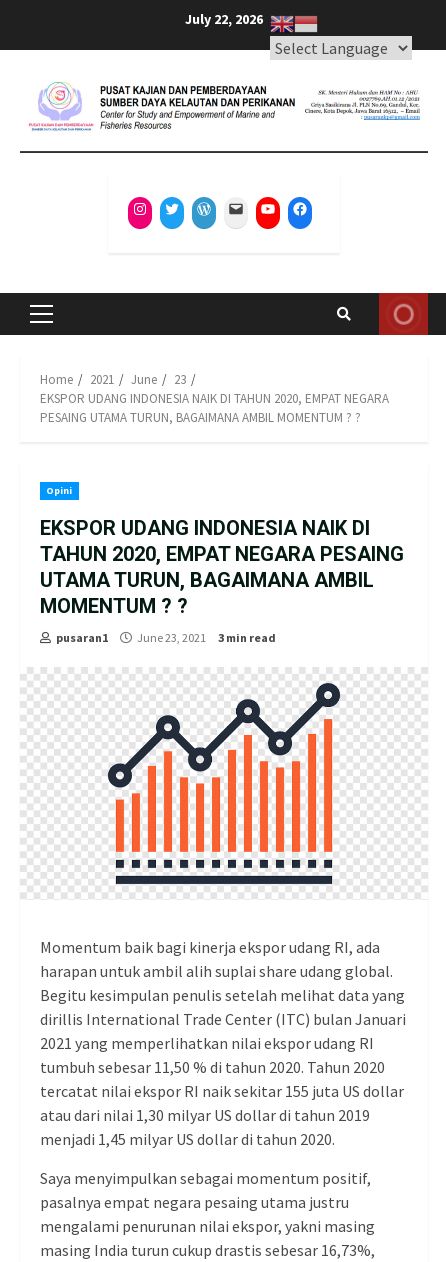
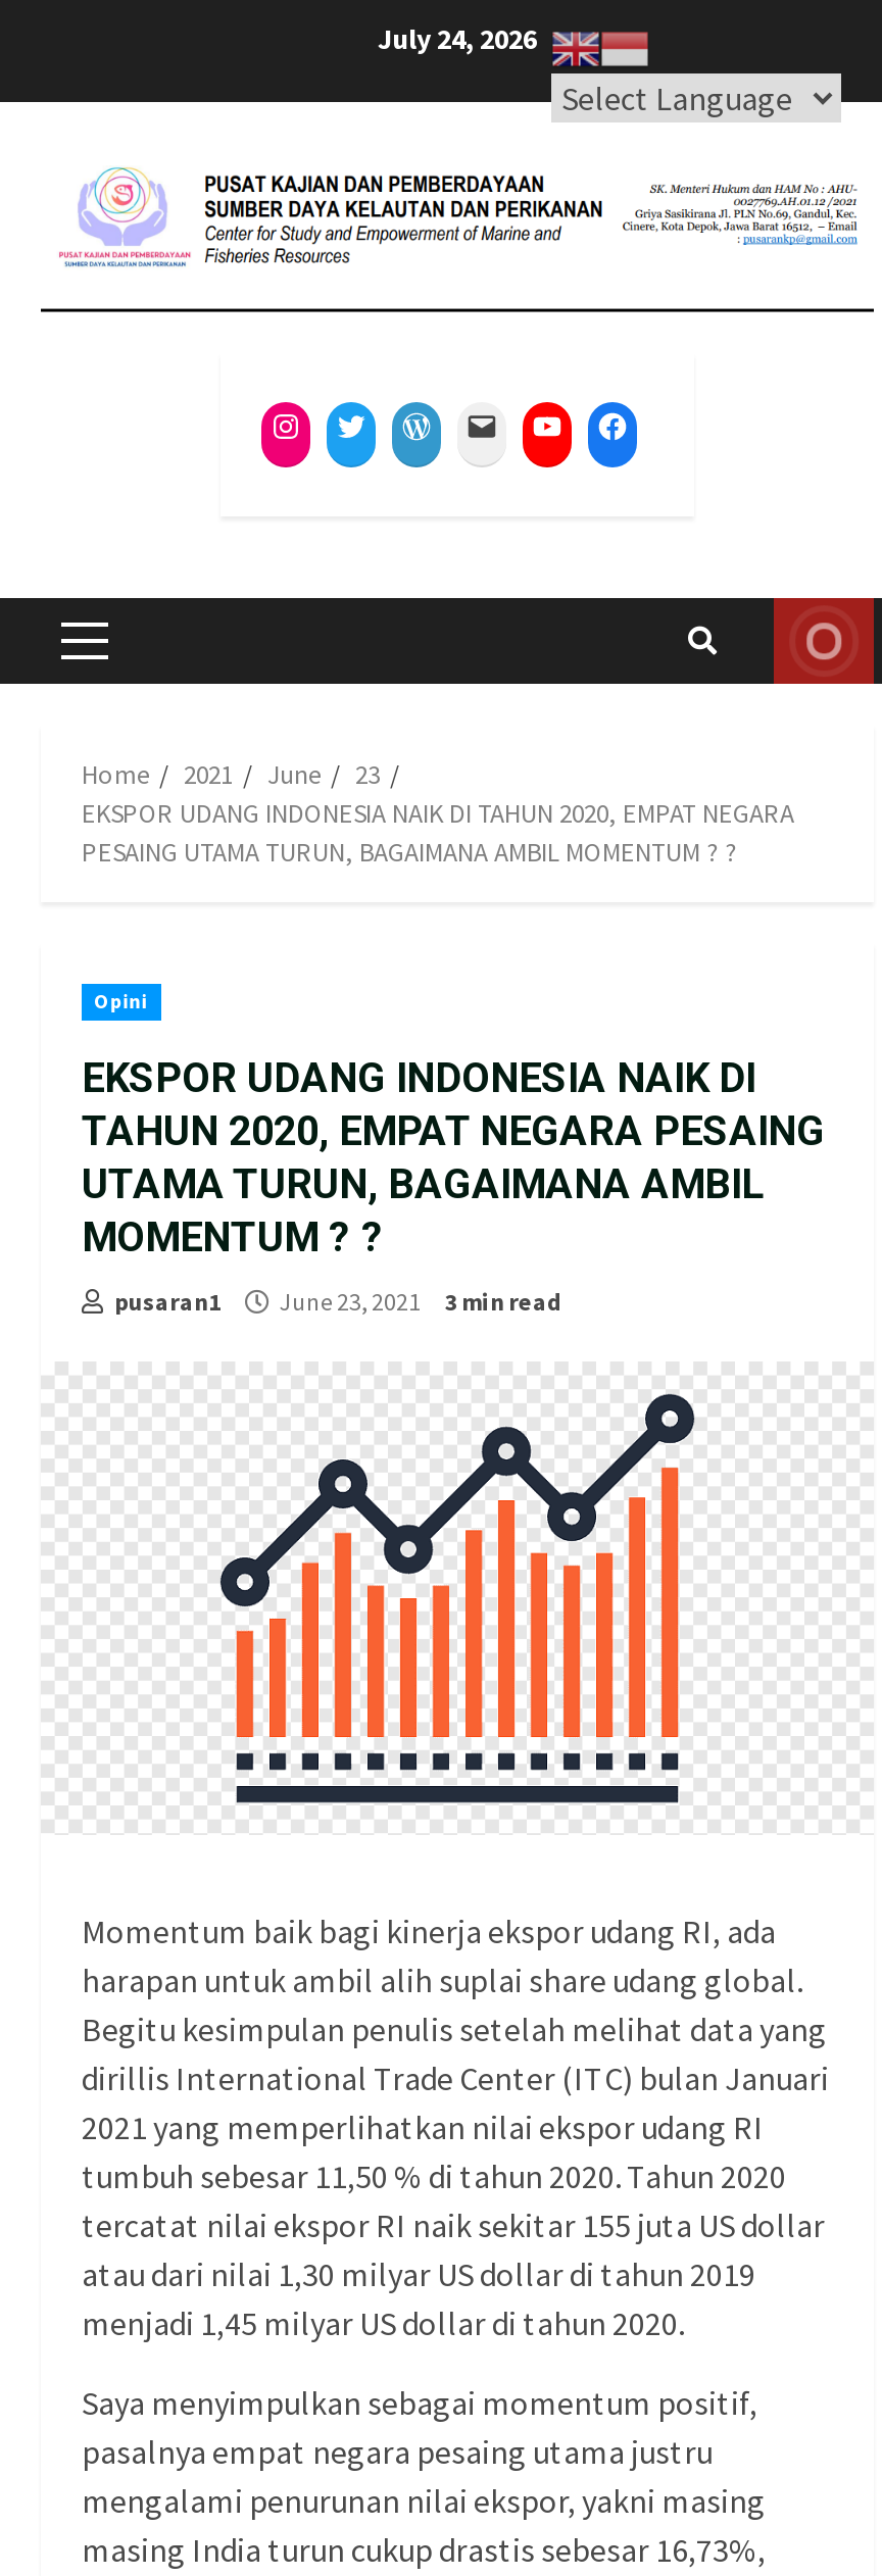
[185,9,263,27] July 22, 2026 -> [378,19,537,56] July 24, 2026

